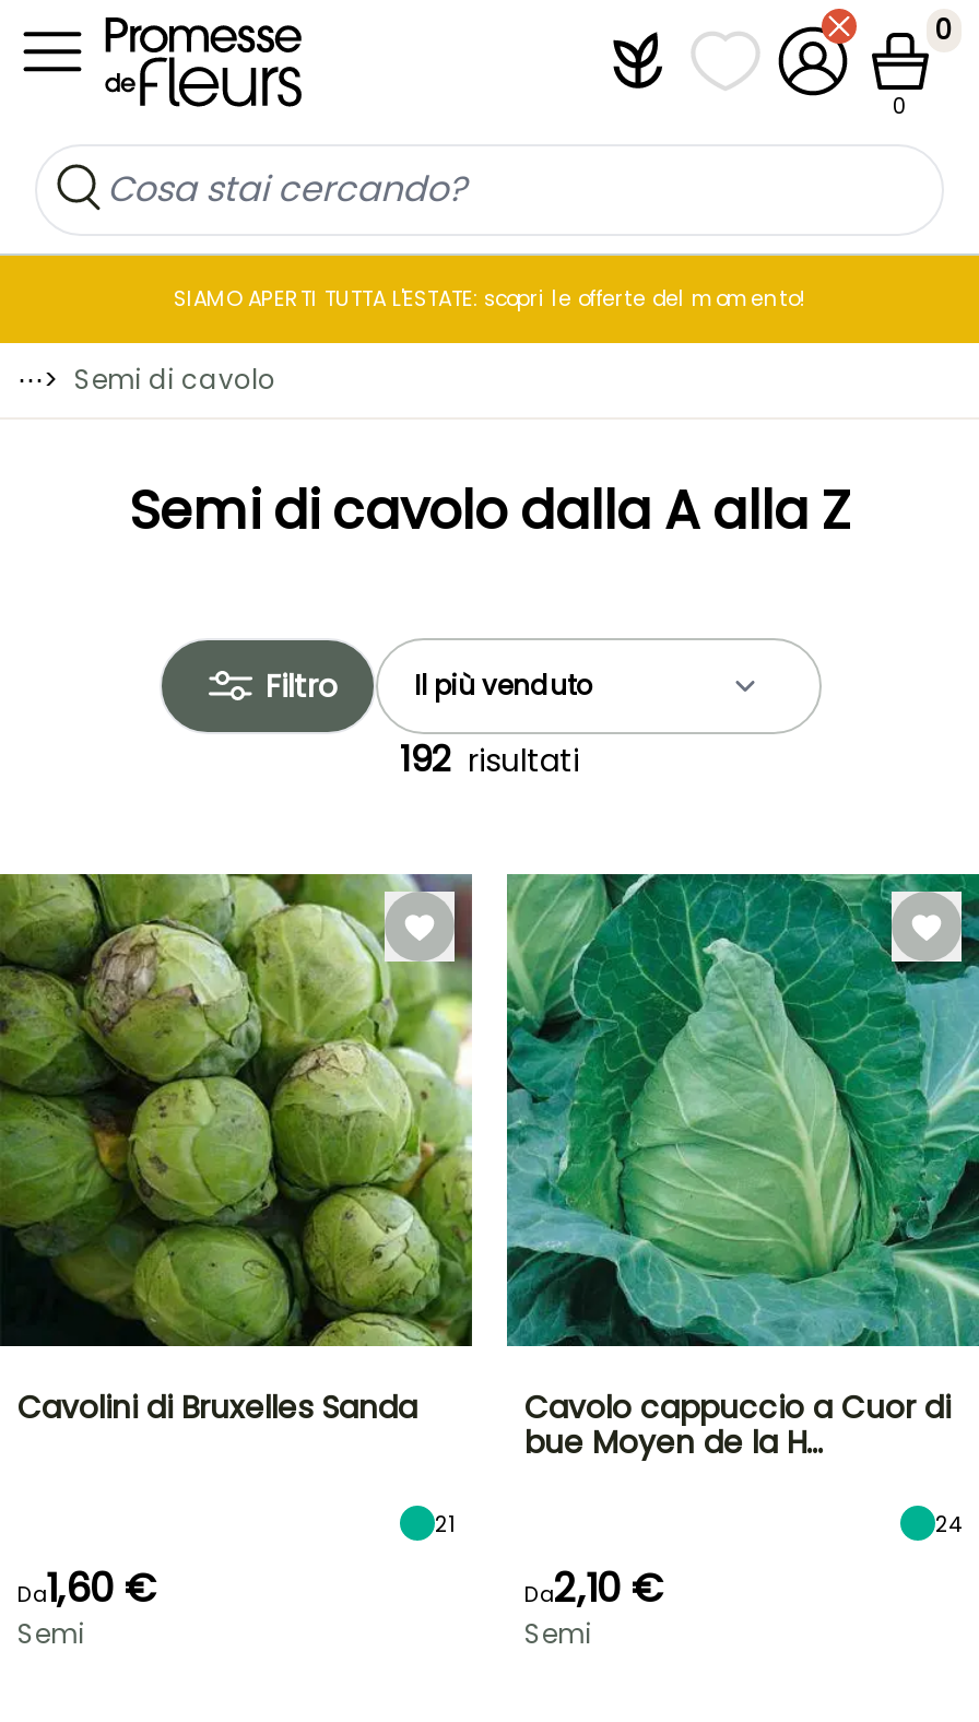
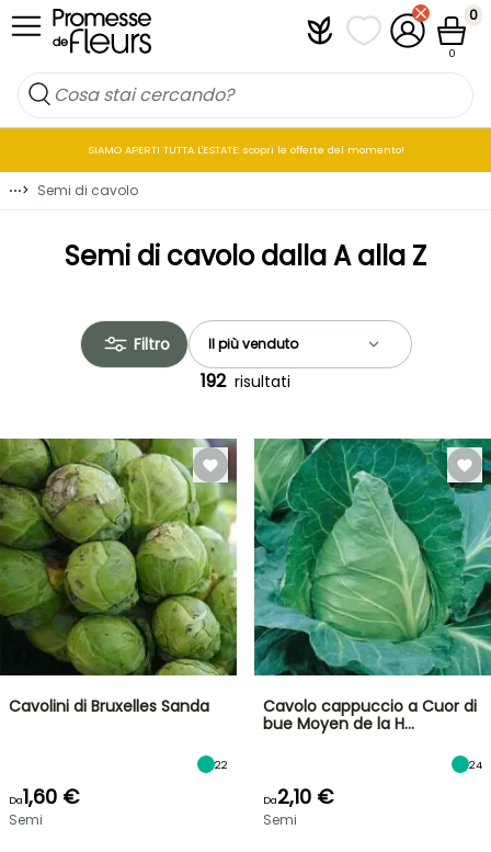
[435,1509,455,1537] 21 -> [215,757,228,771] 22

